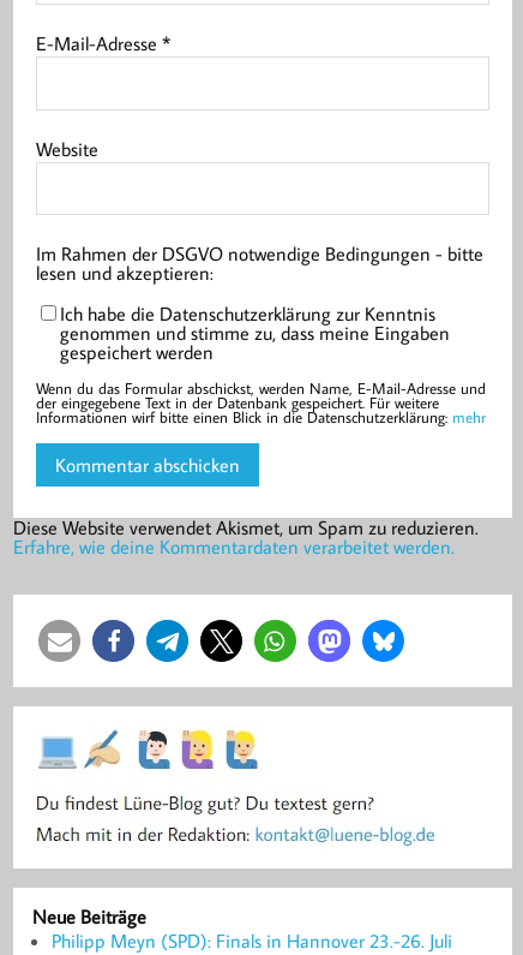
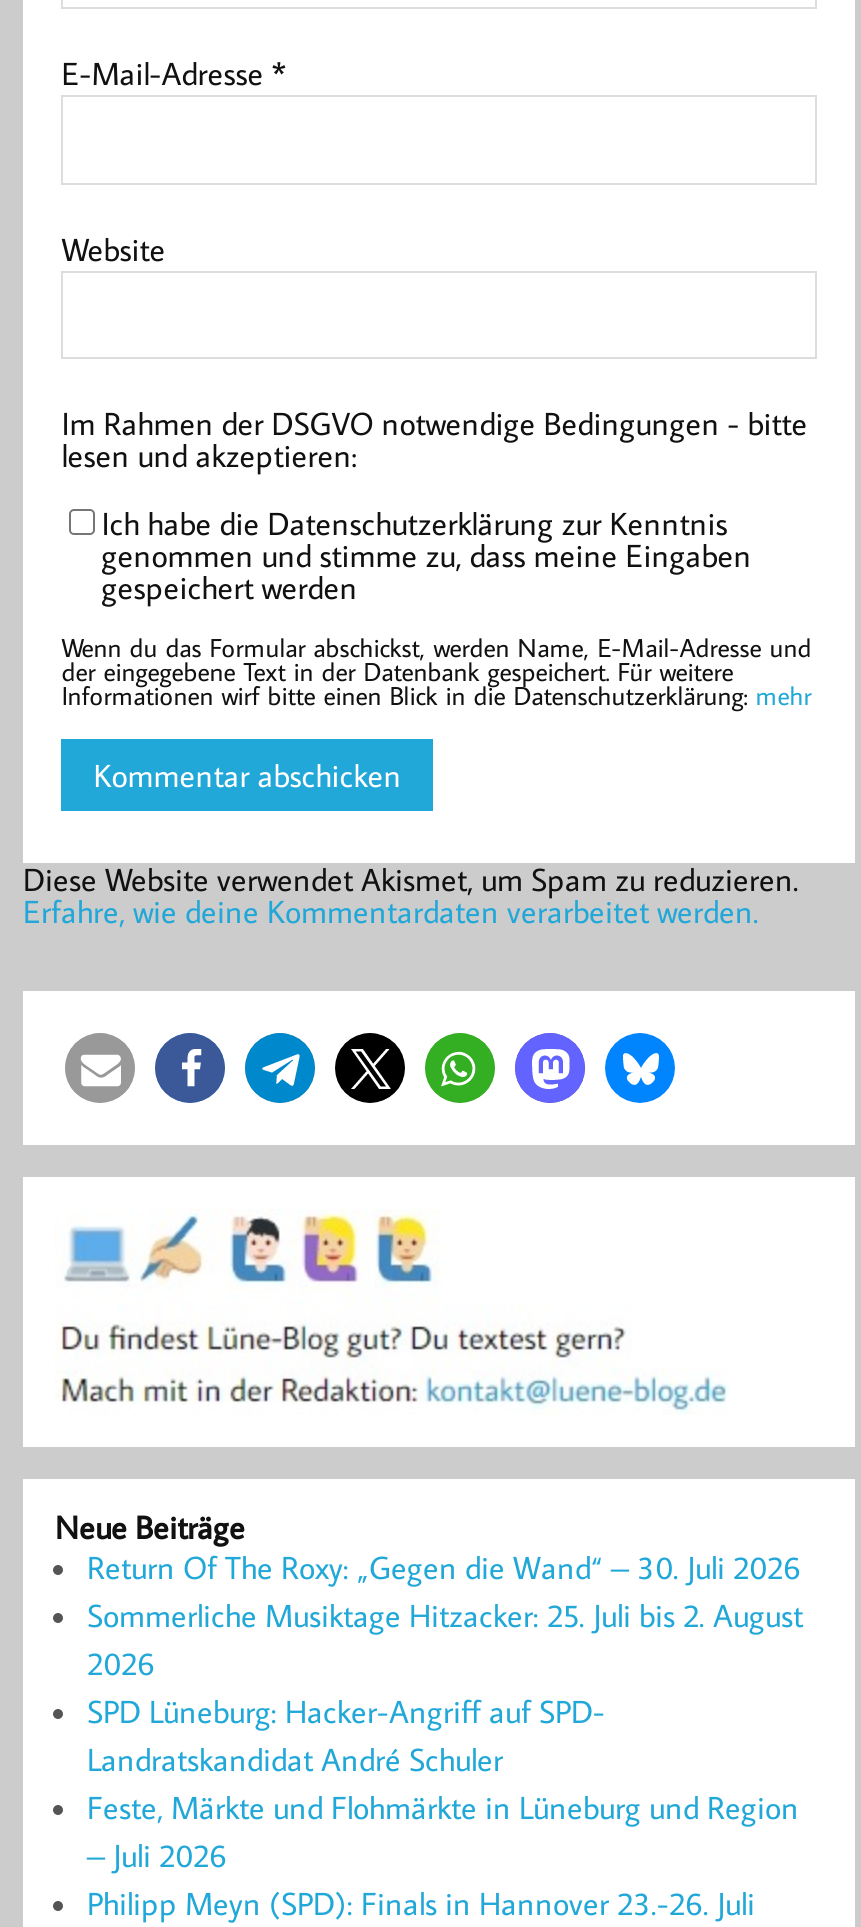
none -> [87,1547,803,1875] Return Of The Roxy: „Gegen die Wand“ – 30. Juli 2026 | Sommerliche Musiktage Hitzacker: 25. Juli bis 2. August | 2026 | SPD Lüneburg: Hacker-Angriff auf SPD- | Landratskandidat André Schuler | Feste, Märkte und Flohmärkte in Lüneburg und Region | – Juli 2026

